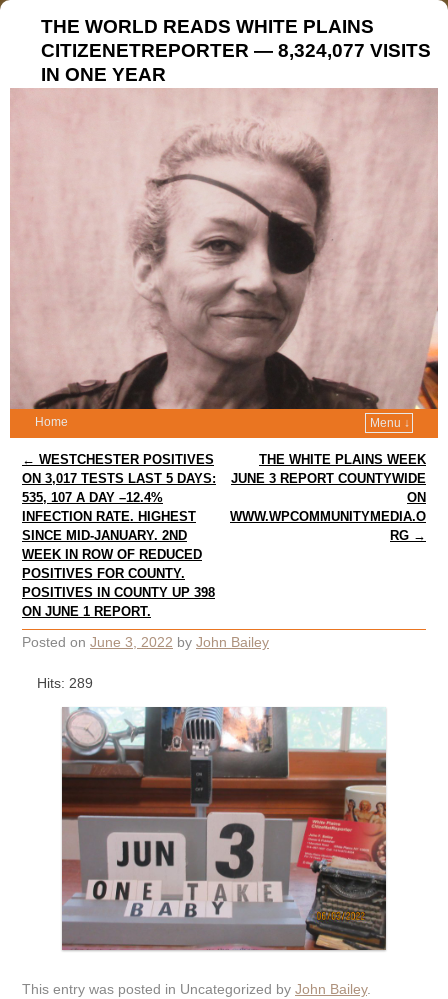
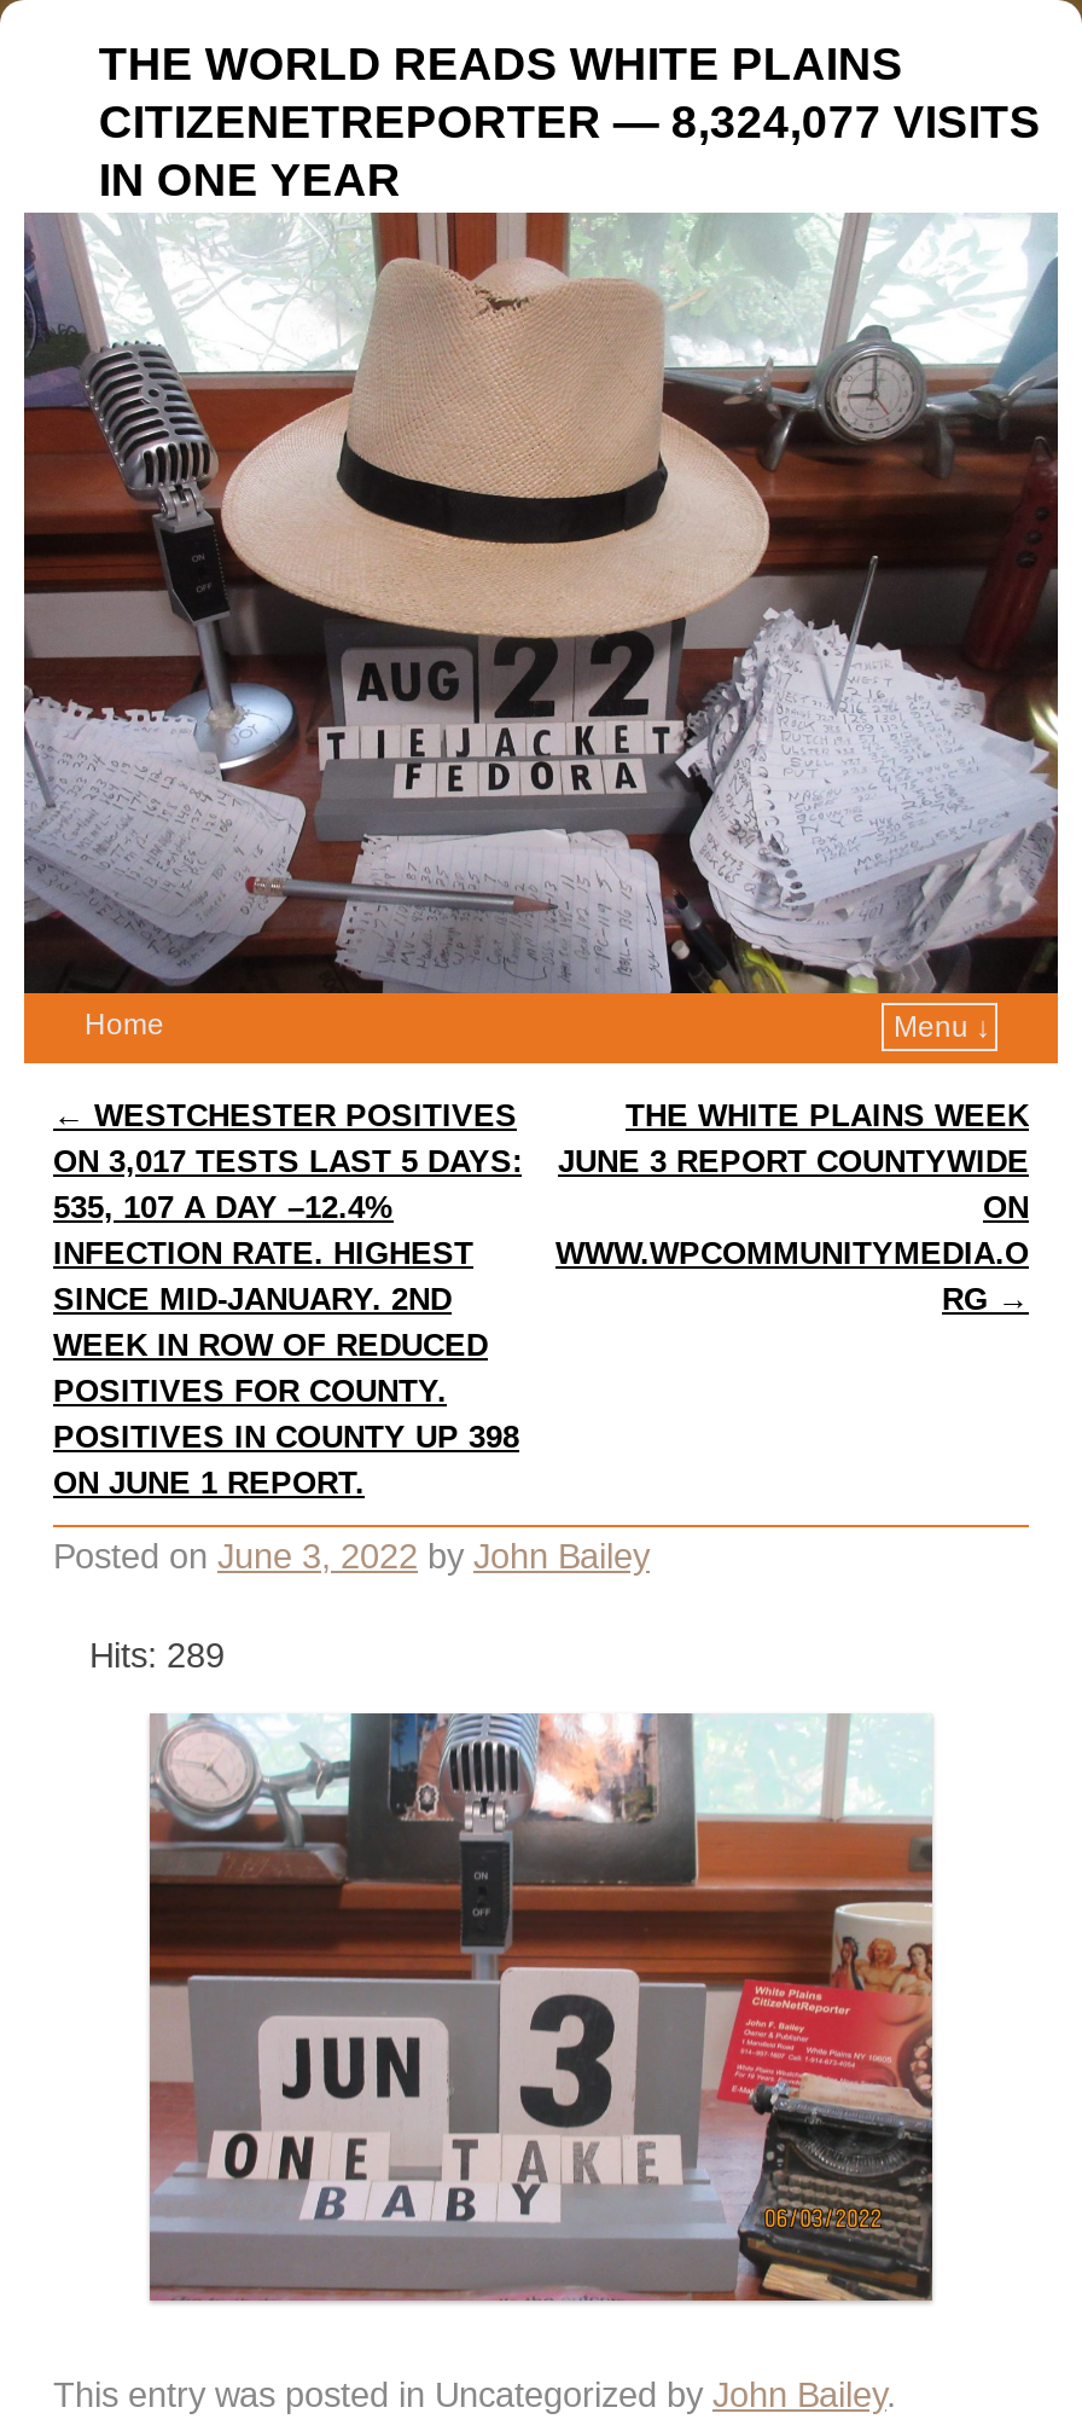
[10,88,439,410] [image] -> [22,213,1060,996] [image]

